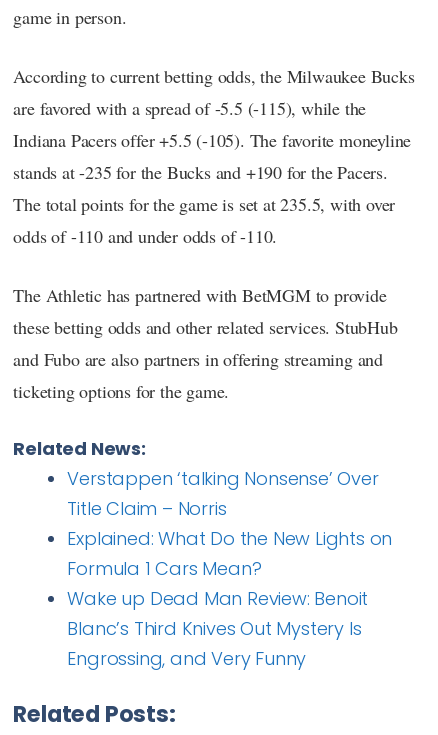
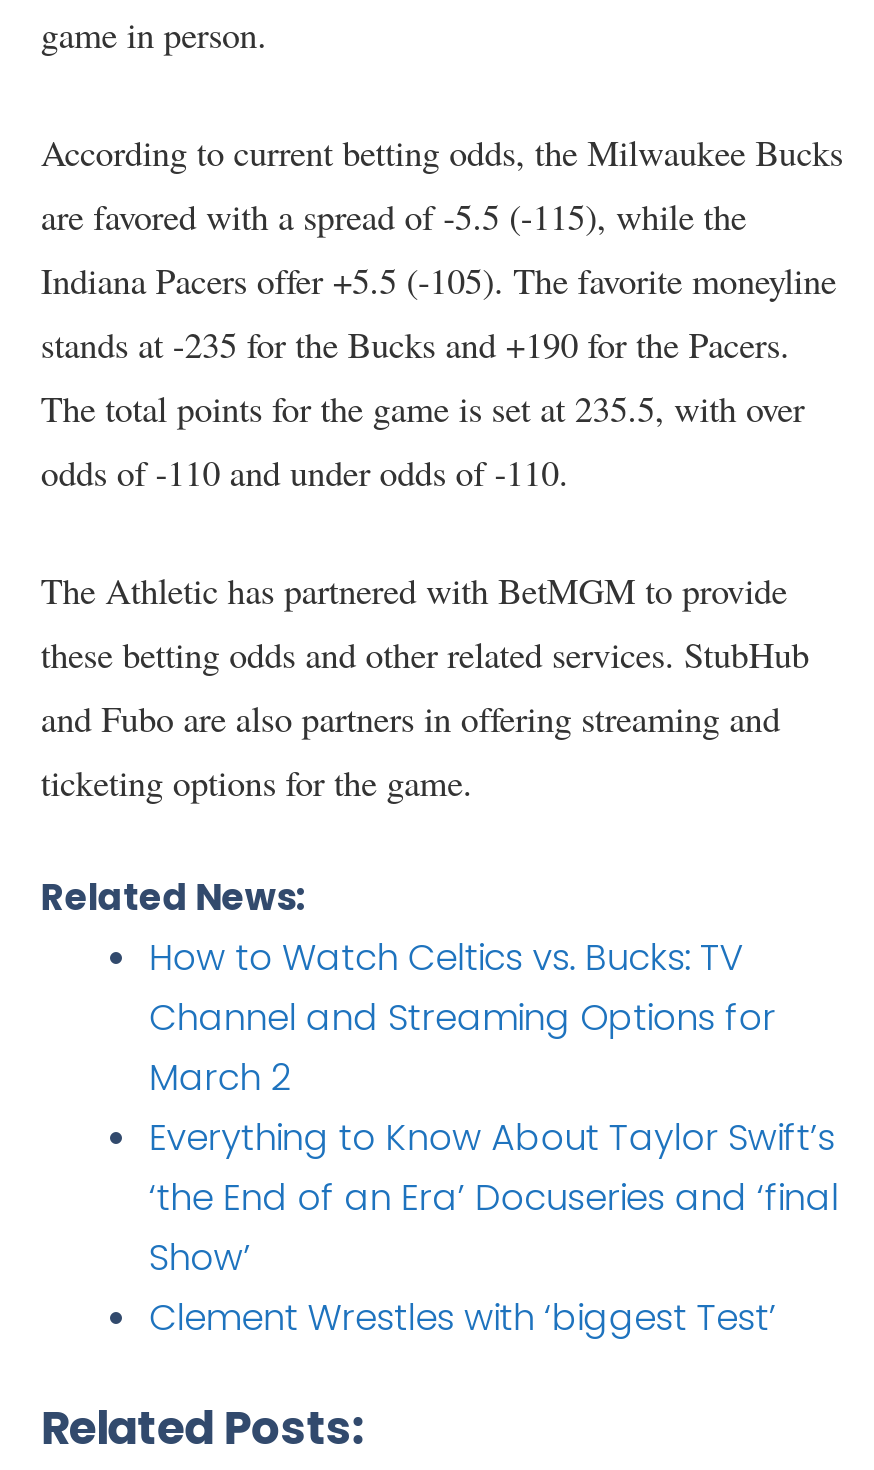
[67,465,392,670] Verstappen ‘talking Nonsense’ Over | Title Claim – Norris | Explained: What Do the New Lights on | Formula 1 Cars Mean? | Wake up Dead Man Review: Benoit | Blanc’s Third Knives Out Mystery Is | Engrossing, and Very Funny -> [149,931,838,1341] How to Watch Celtics vs. Bucks: TV | Channel and Streaming Options for | March 2 | Everything to Know About Taylor Swift’s | ‘the End of an Era’ Docuseries and ‘final | Show’ | Clement Wrestles with ‘biggest Test’

